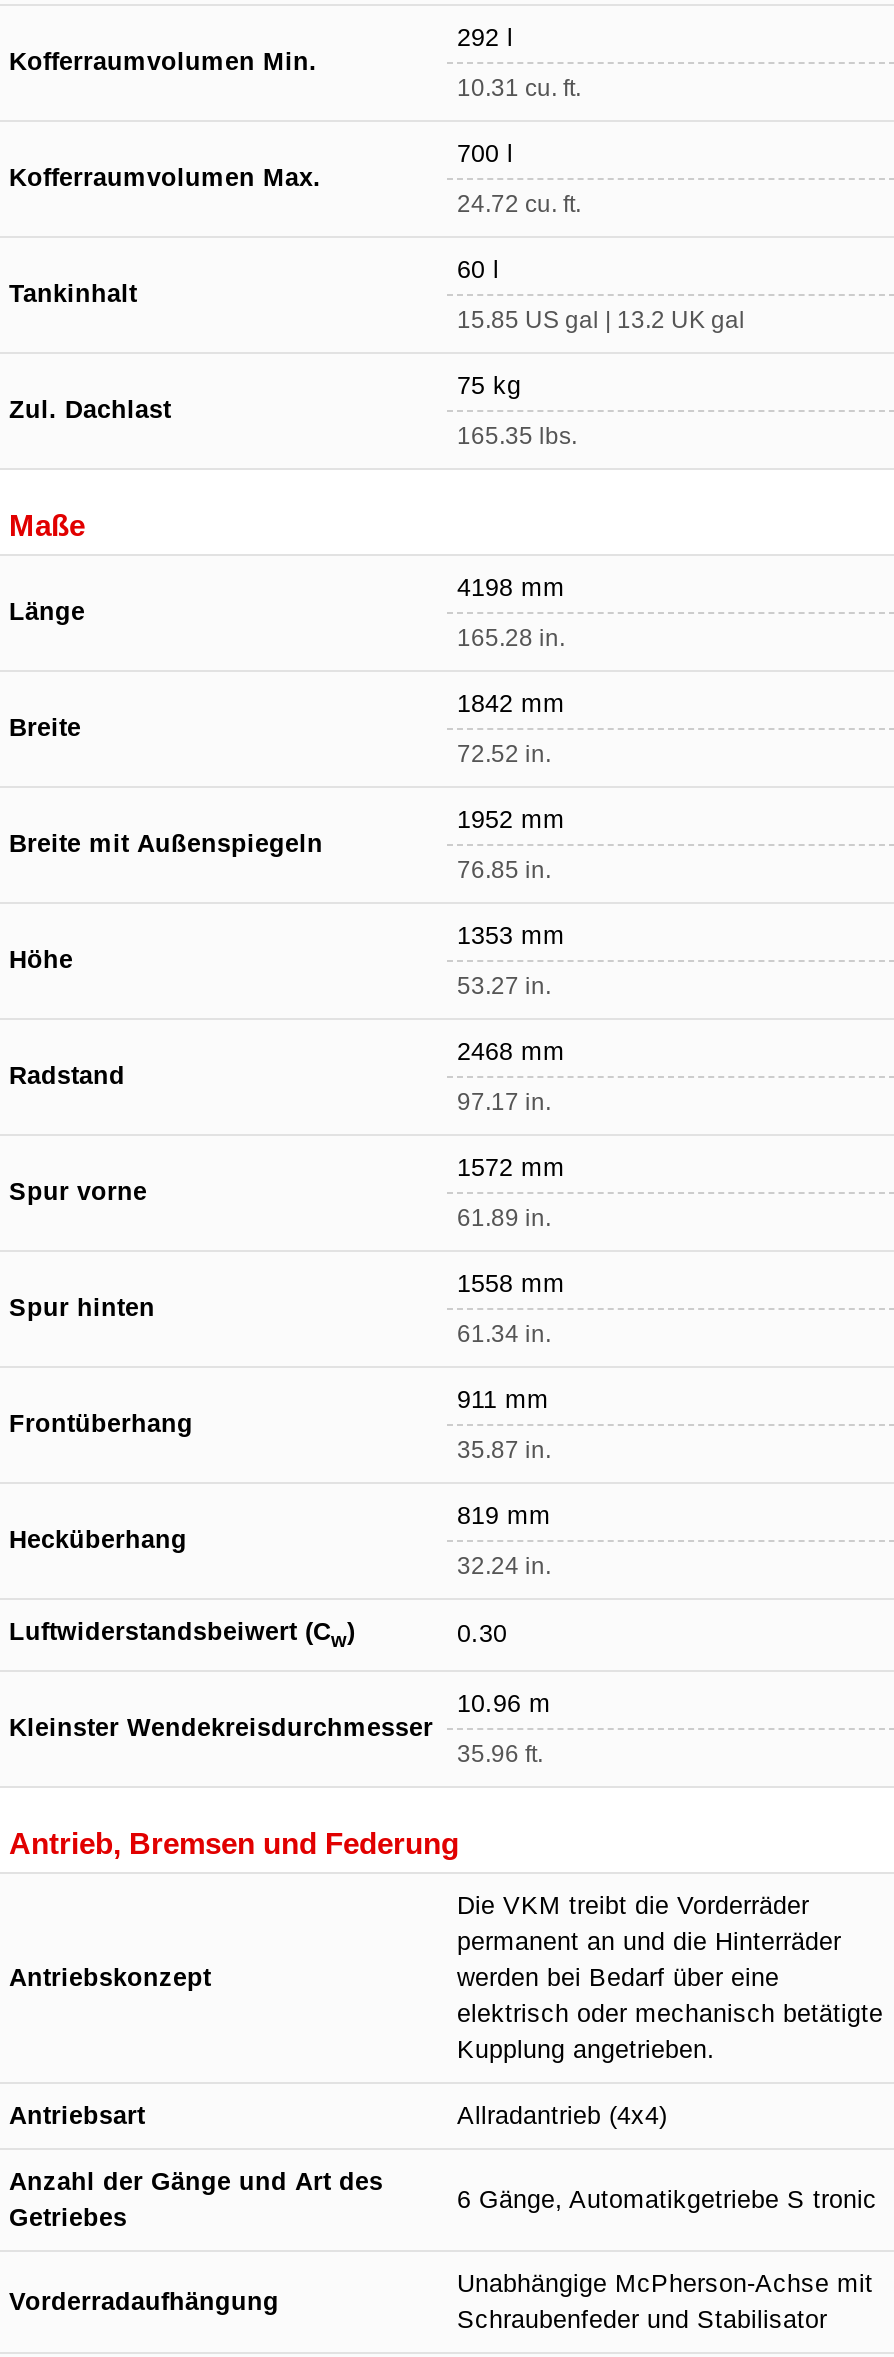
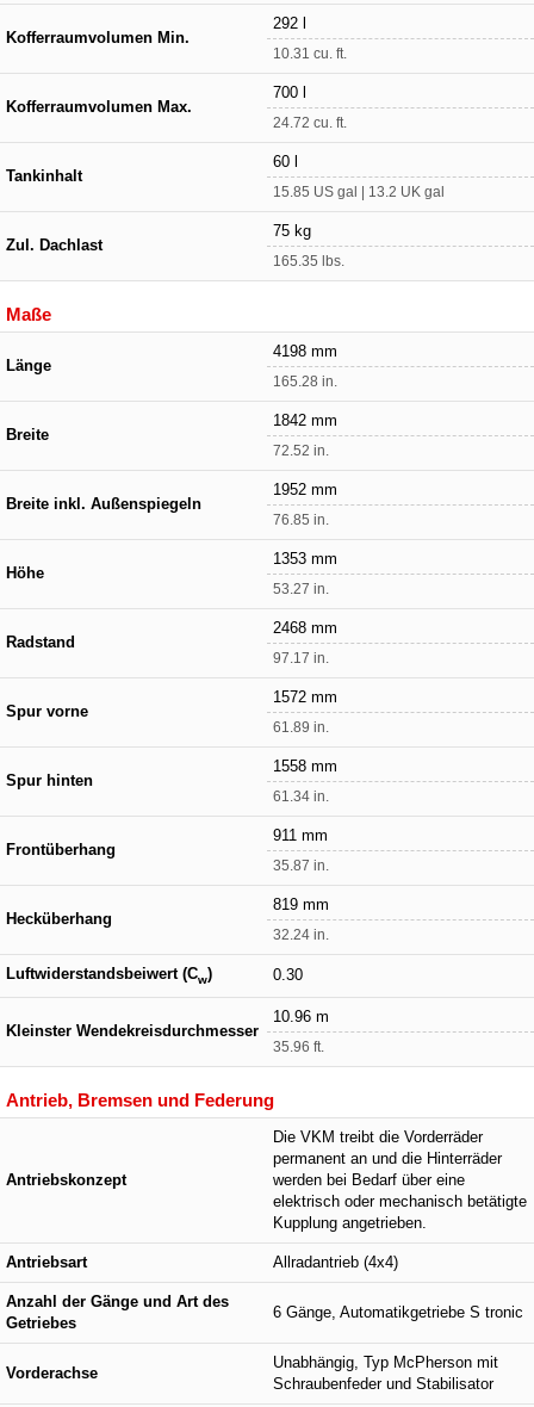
[9,829,323,857] Breite mit Außenspiegeln -> [6,496,201,513] Breite inkl. Außenspiegeln
[457,2269,873,2297] Unabhängige McPherson-Achse mit -> [273,1355,498,1371] Unabhängig, Typ McPherson mit
[9,2287,279,2315] Vorderradaufhängung -> [6,1366,98,1382] Vorderachse

